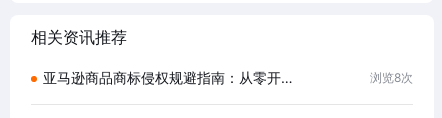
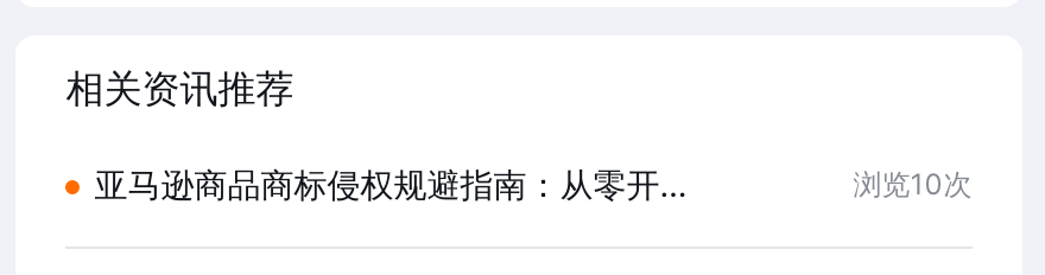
[370,70,413,85] 浏览8次 -> [853,166,972,202] 浏览10次

